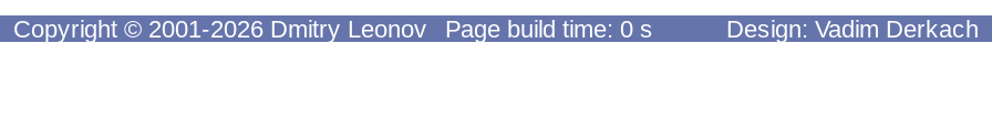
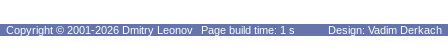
[13,15,666,42] Copyright © 2001-2026 Dmitry Leonov Page build time: 0 s -> [6,24,301,36] Copyright © 2001-2026 Dmitry Leonov Page build time: 1 s

